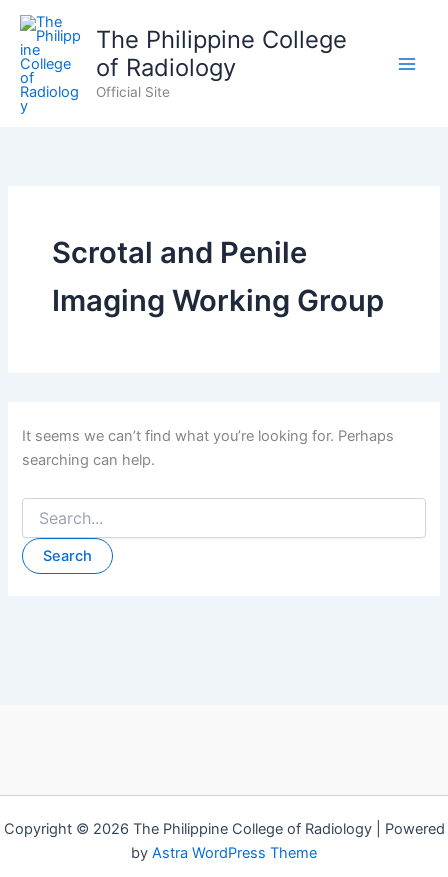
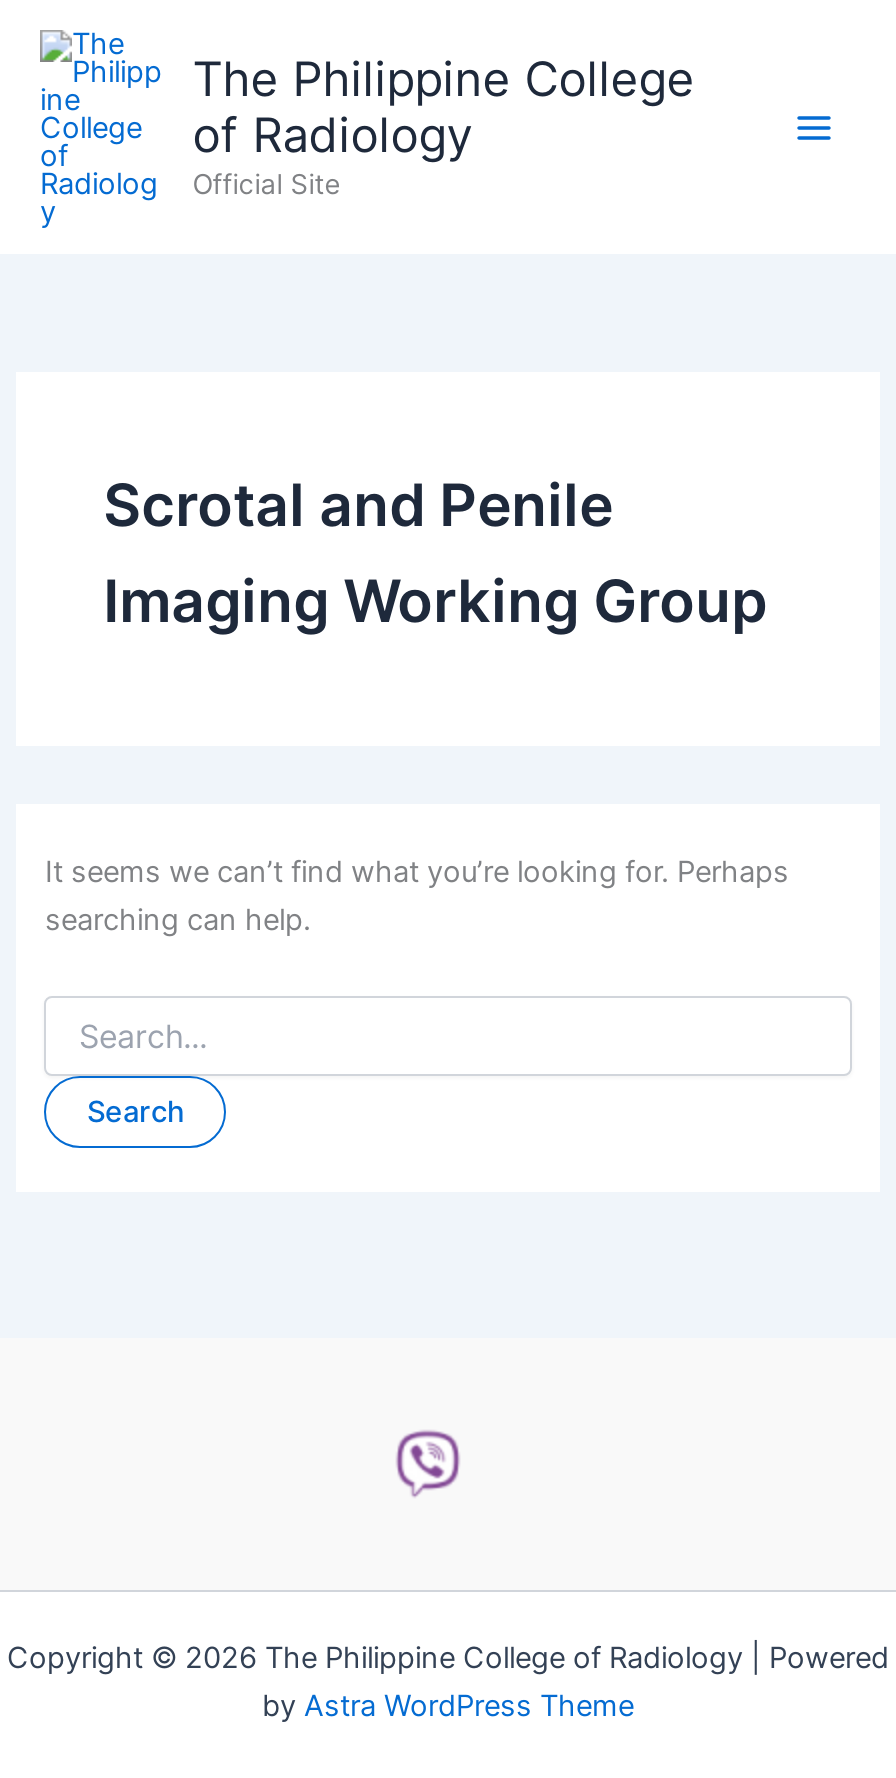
none -> [394,1428,462,1498] [image]

